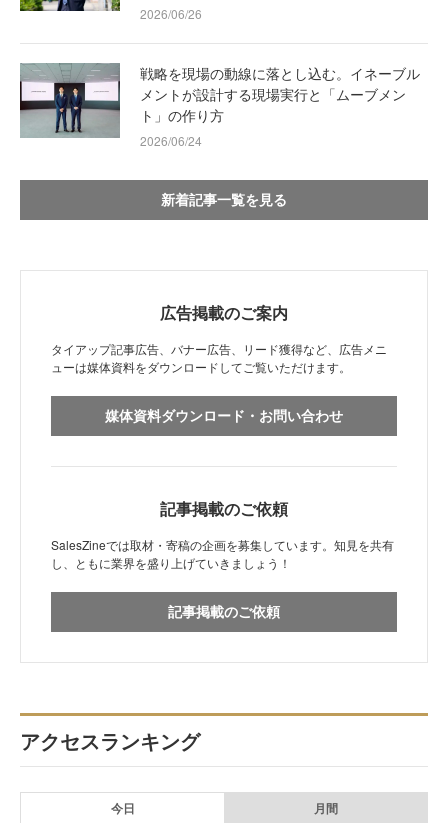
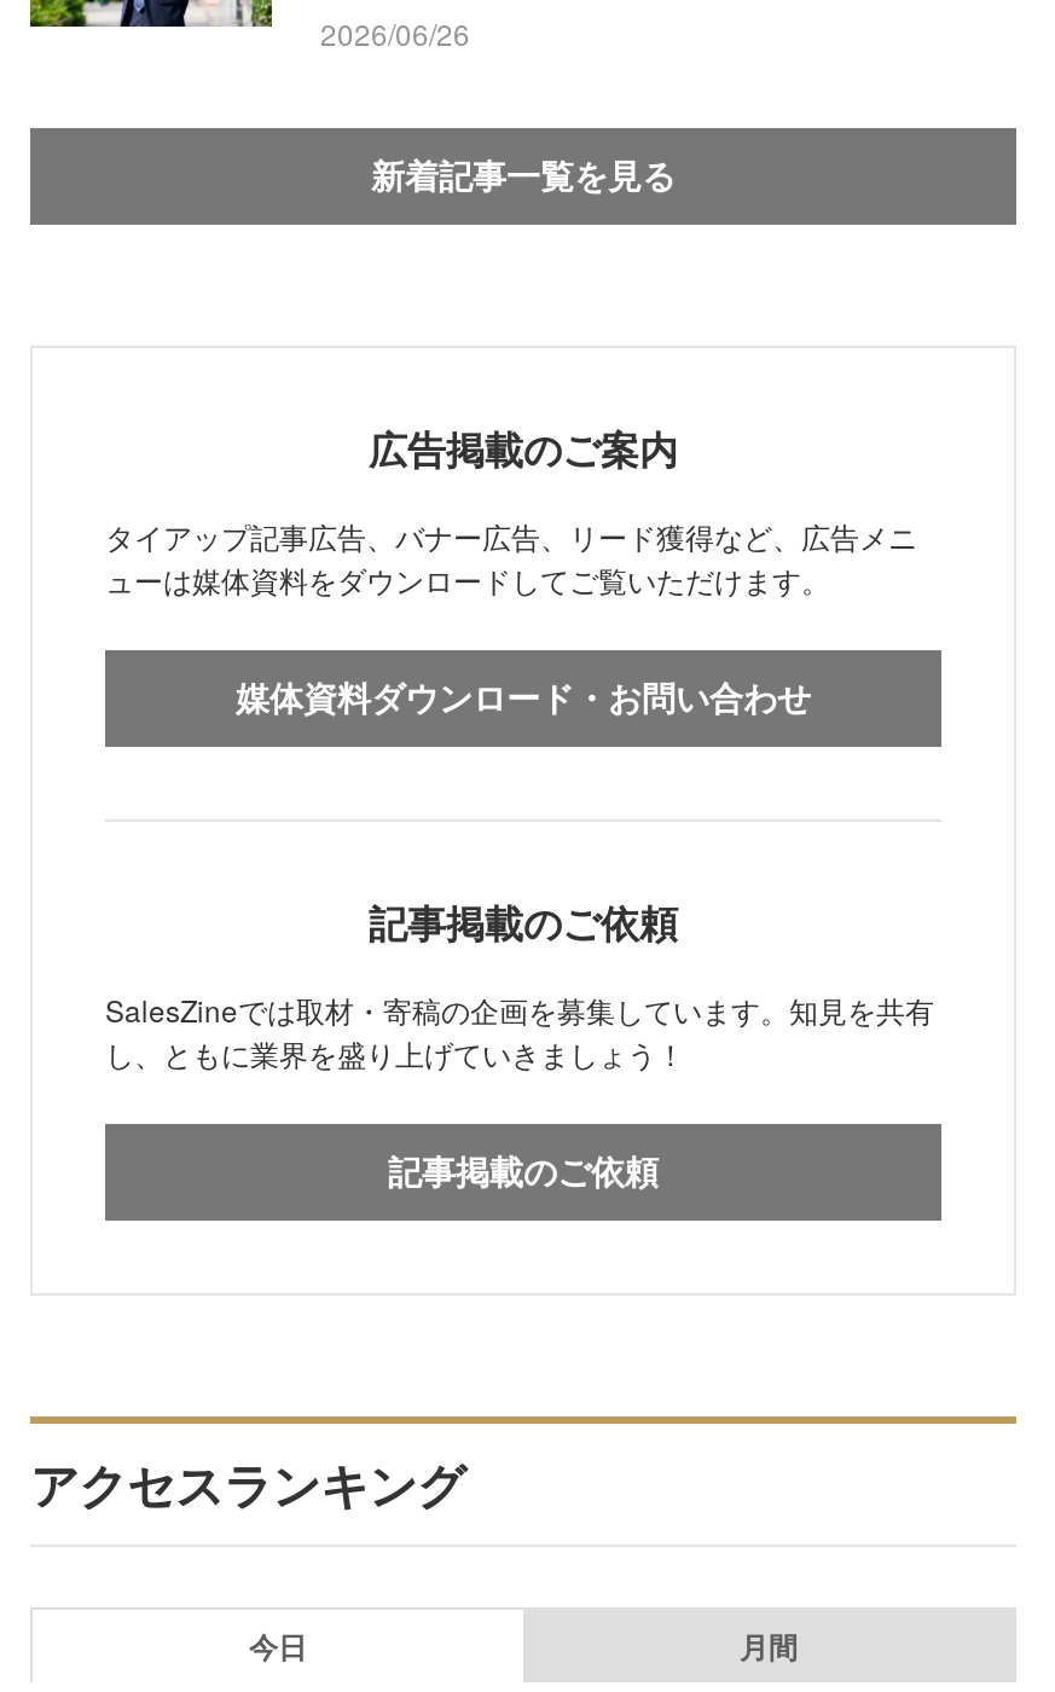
[19,53,420,149] [image] | 戦略を現場の動線に落とし込む。イネーブル | メントが設計する現場実行と「ムーブメン | ト」の作り方 | 2026/06/24 -> none

